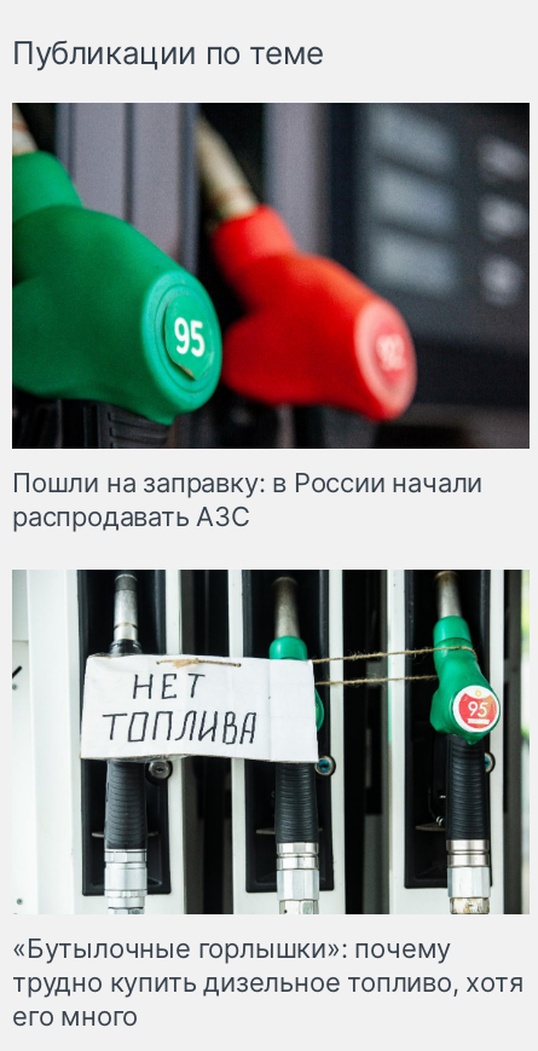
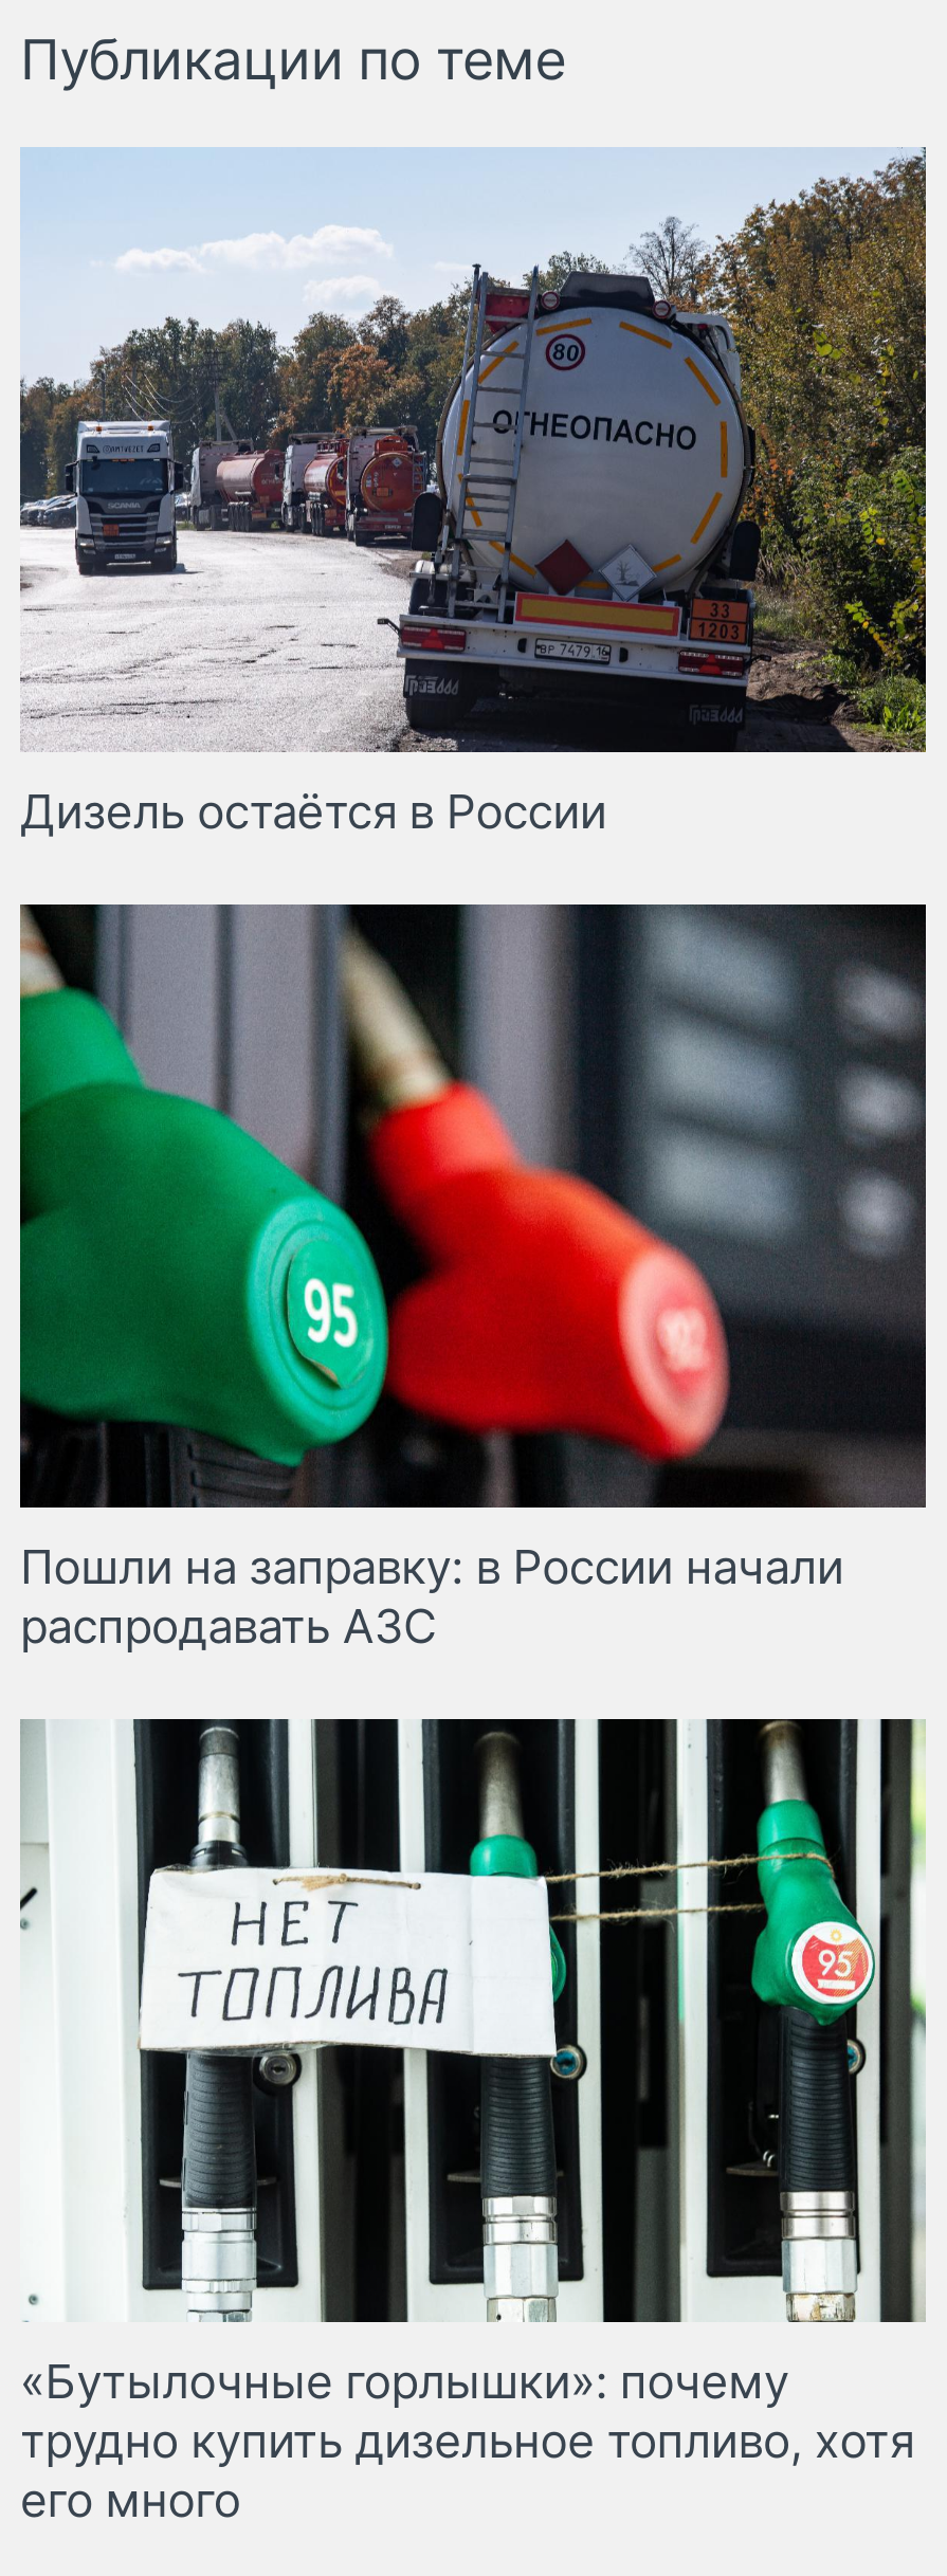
none -> [18,147,926,838] [image] | Дизель остаётся в России

